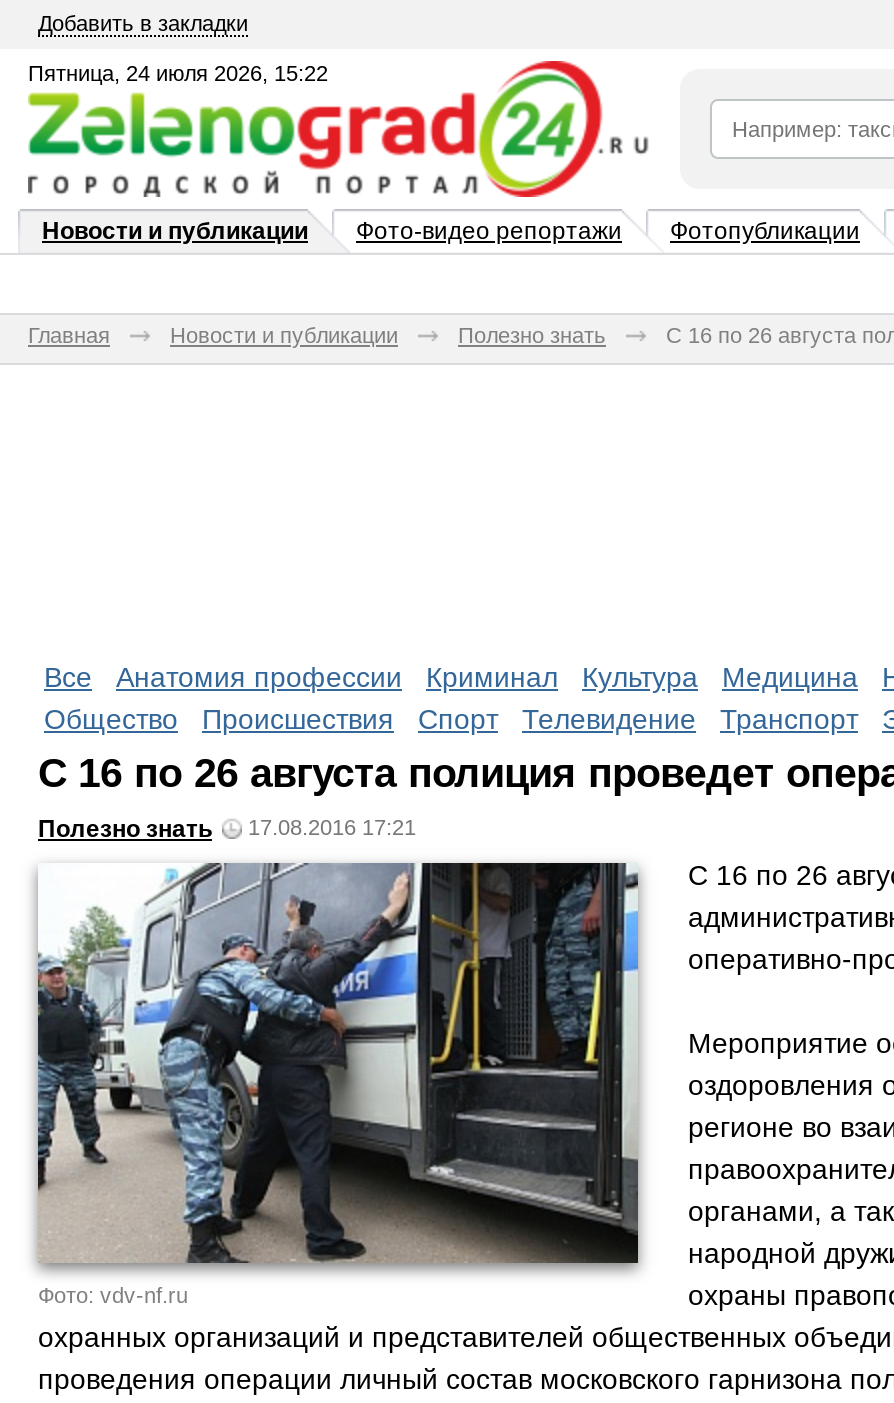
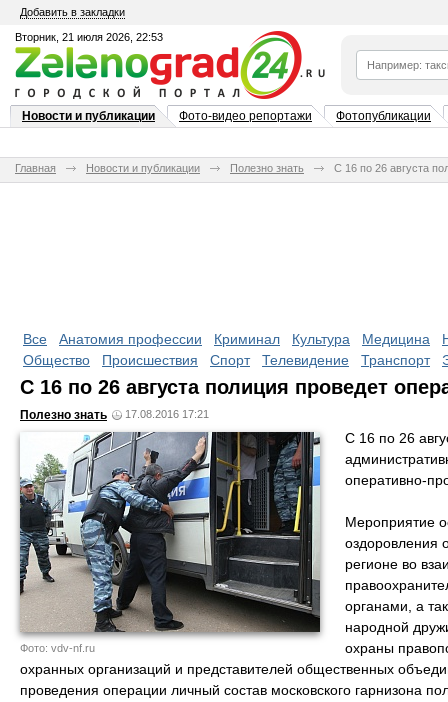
[28,61,328,85] Пятница, 24 июля 2026, 15:22 -> [15,31,163,43] Вторник, 21 июля 2026, 22:53

